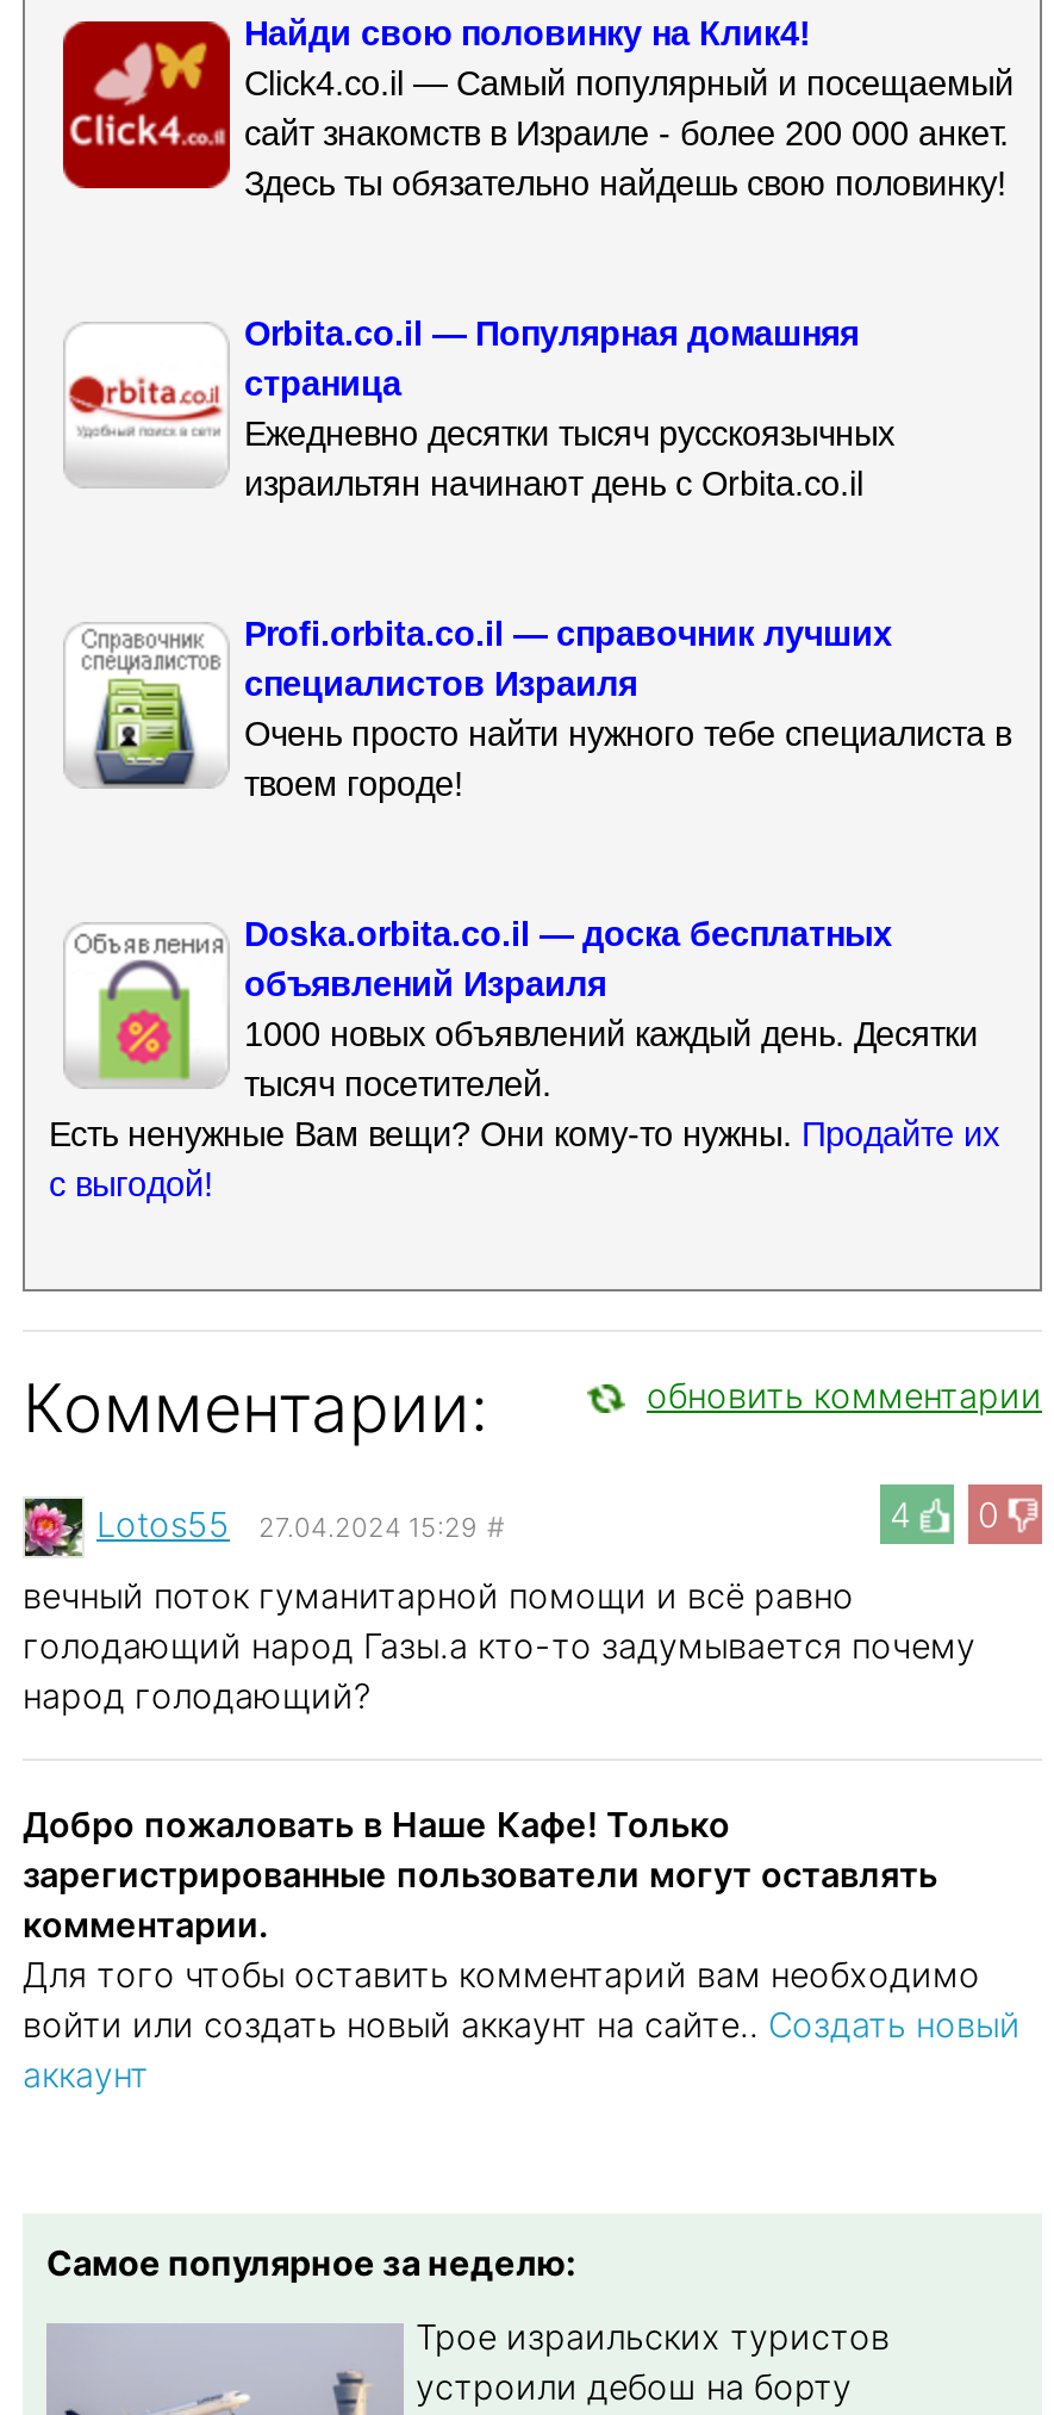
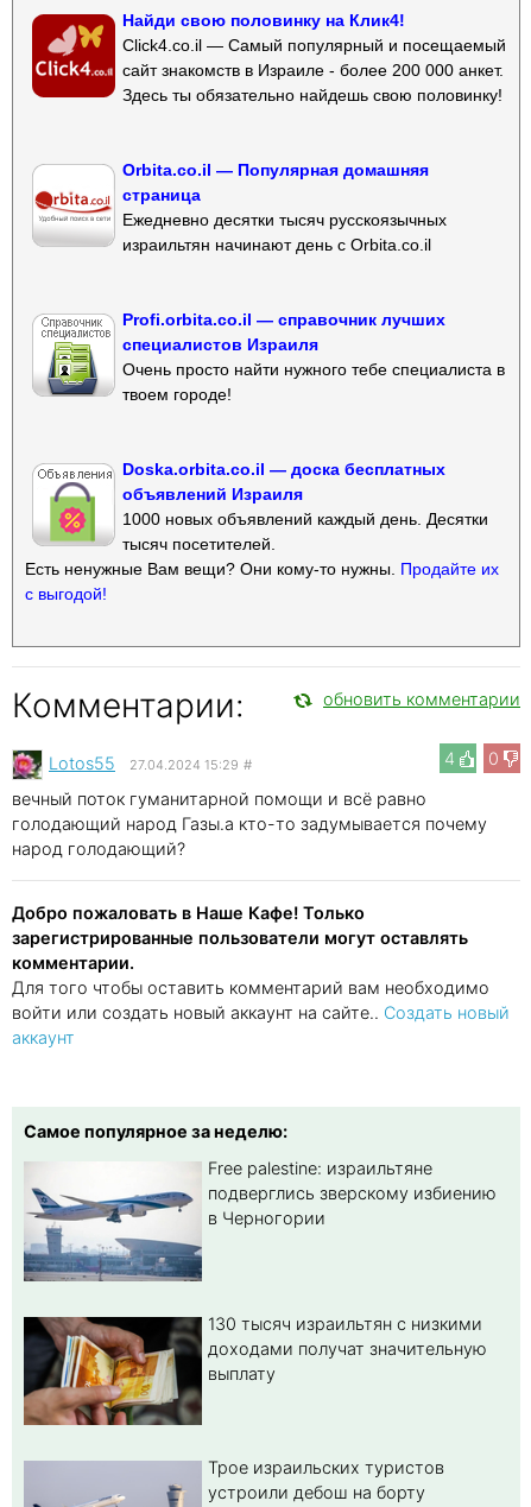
none -> [23,1313,487,1426] [image] | 130 тысяч израильтян с низкими | доходами получат значительную | выплату
none -> [24,1158,497,1283] [image] | Free palestine: израильтяне | подверглись зверскому избиению | в Черногории

